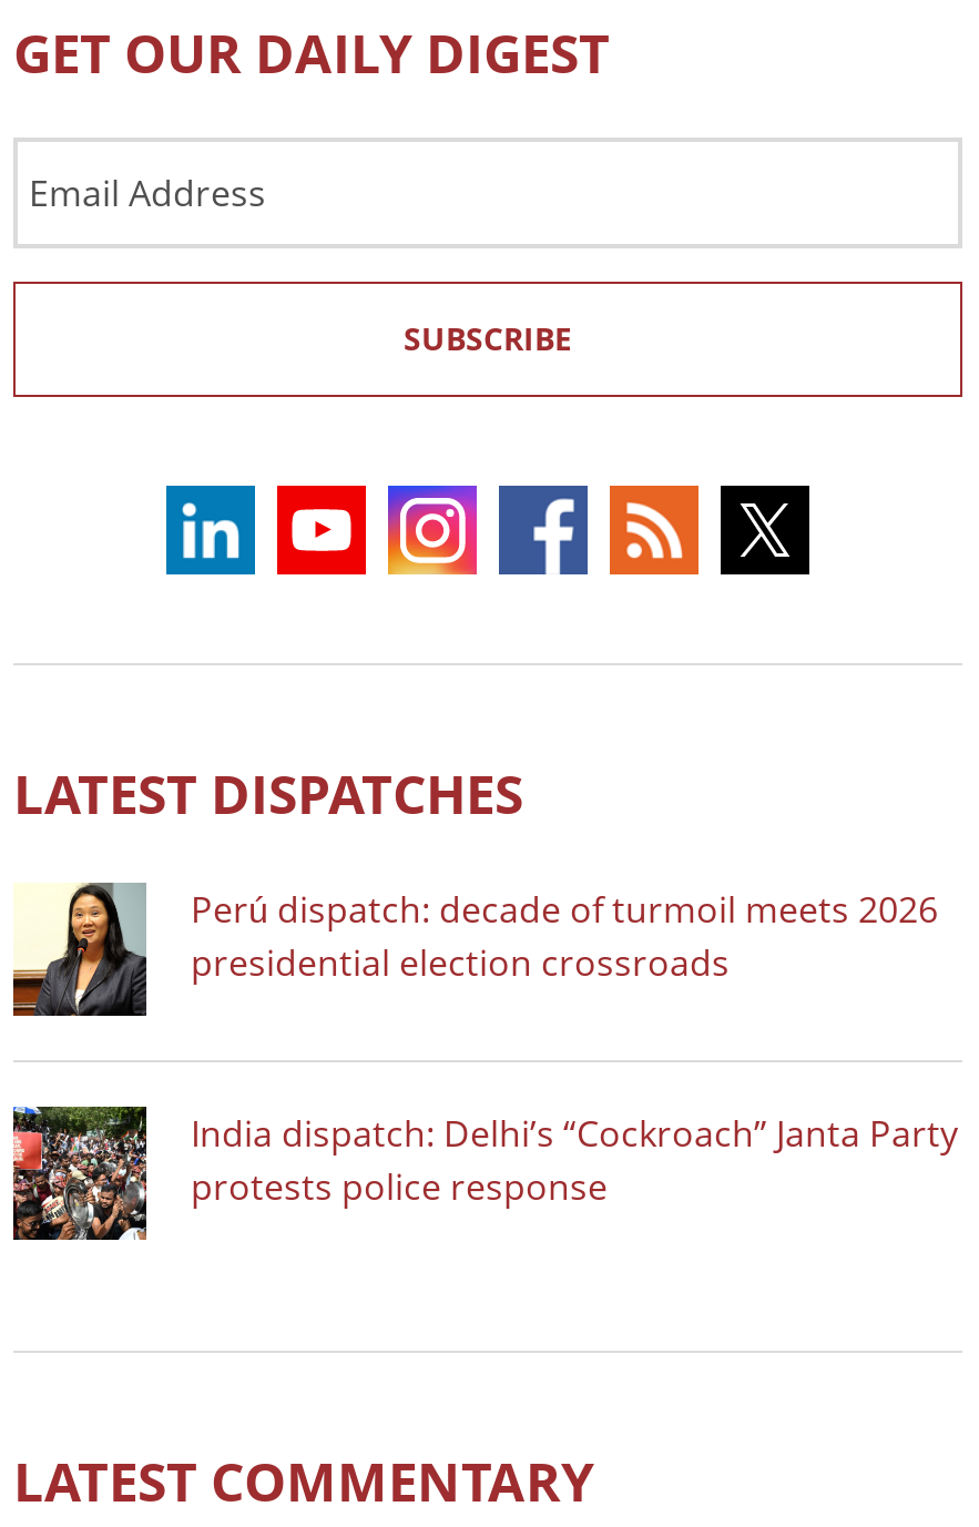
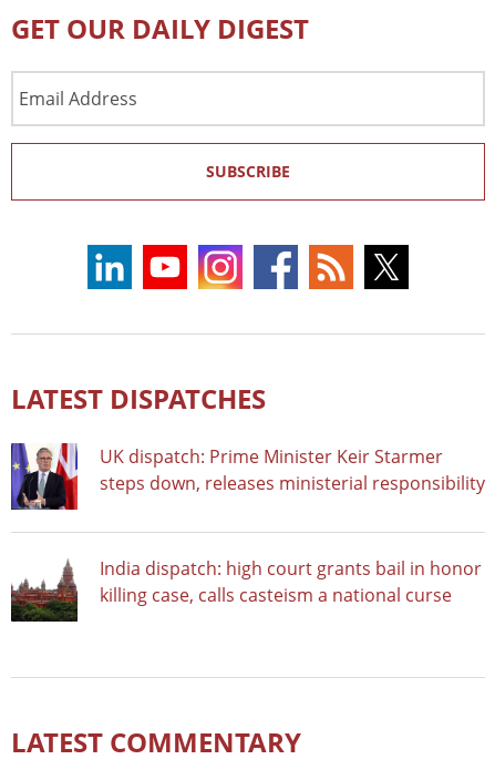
[11,880,938,1018] [image] | Perú dispatch: decade of turmoil meets 2026 | presidential election crossroads -> [10,442,485,511] [image] | UK dispatch: Prime Minister Keir Starmer | steps down, releases ministerial responsibility
[11,1104,958,1242] [image] | India dispatch: Delhi’s “Cockroach” Janta Party | protests police response -> [11,555,482,623] [image] | India dispatch: high court grants bail in honor | killing case, calls casteism a national curse

